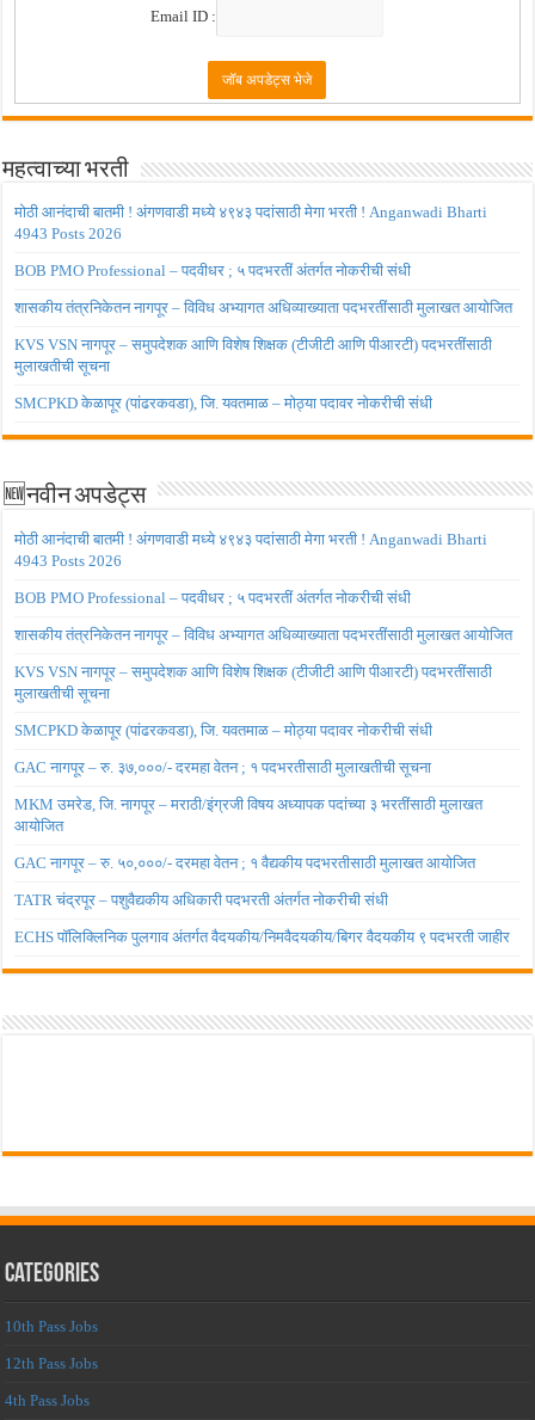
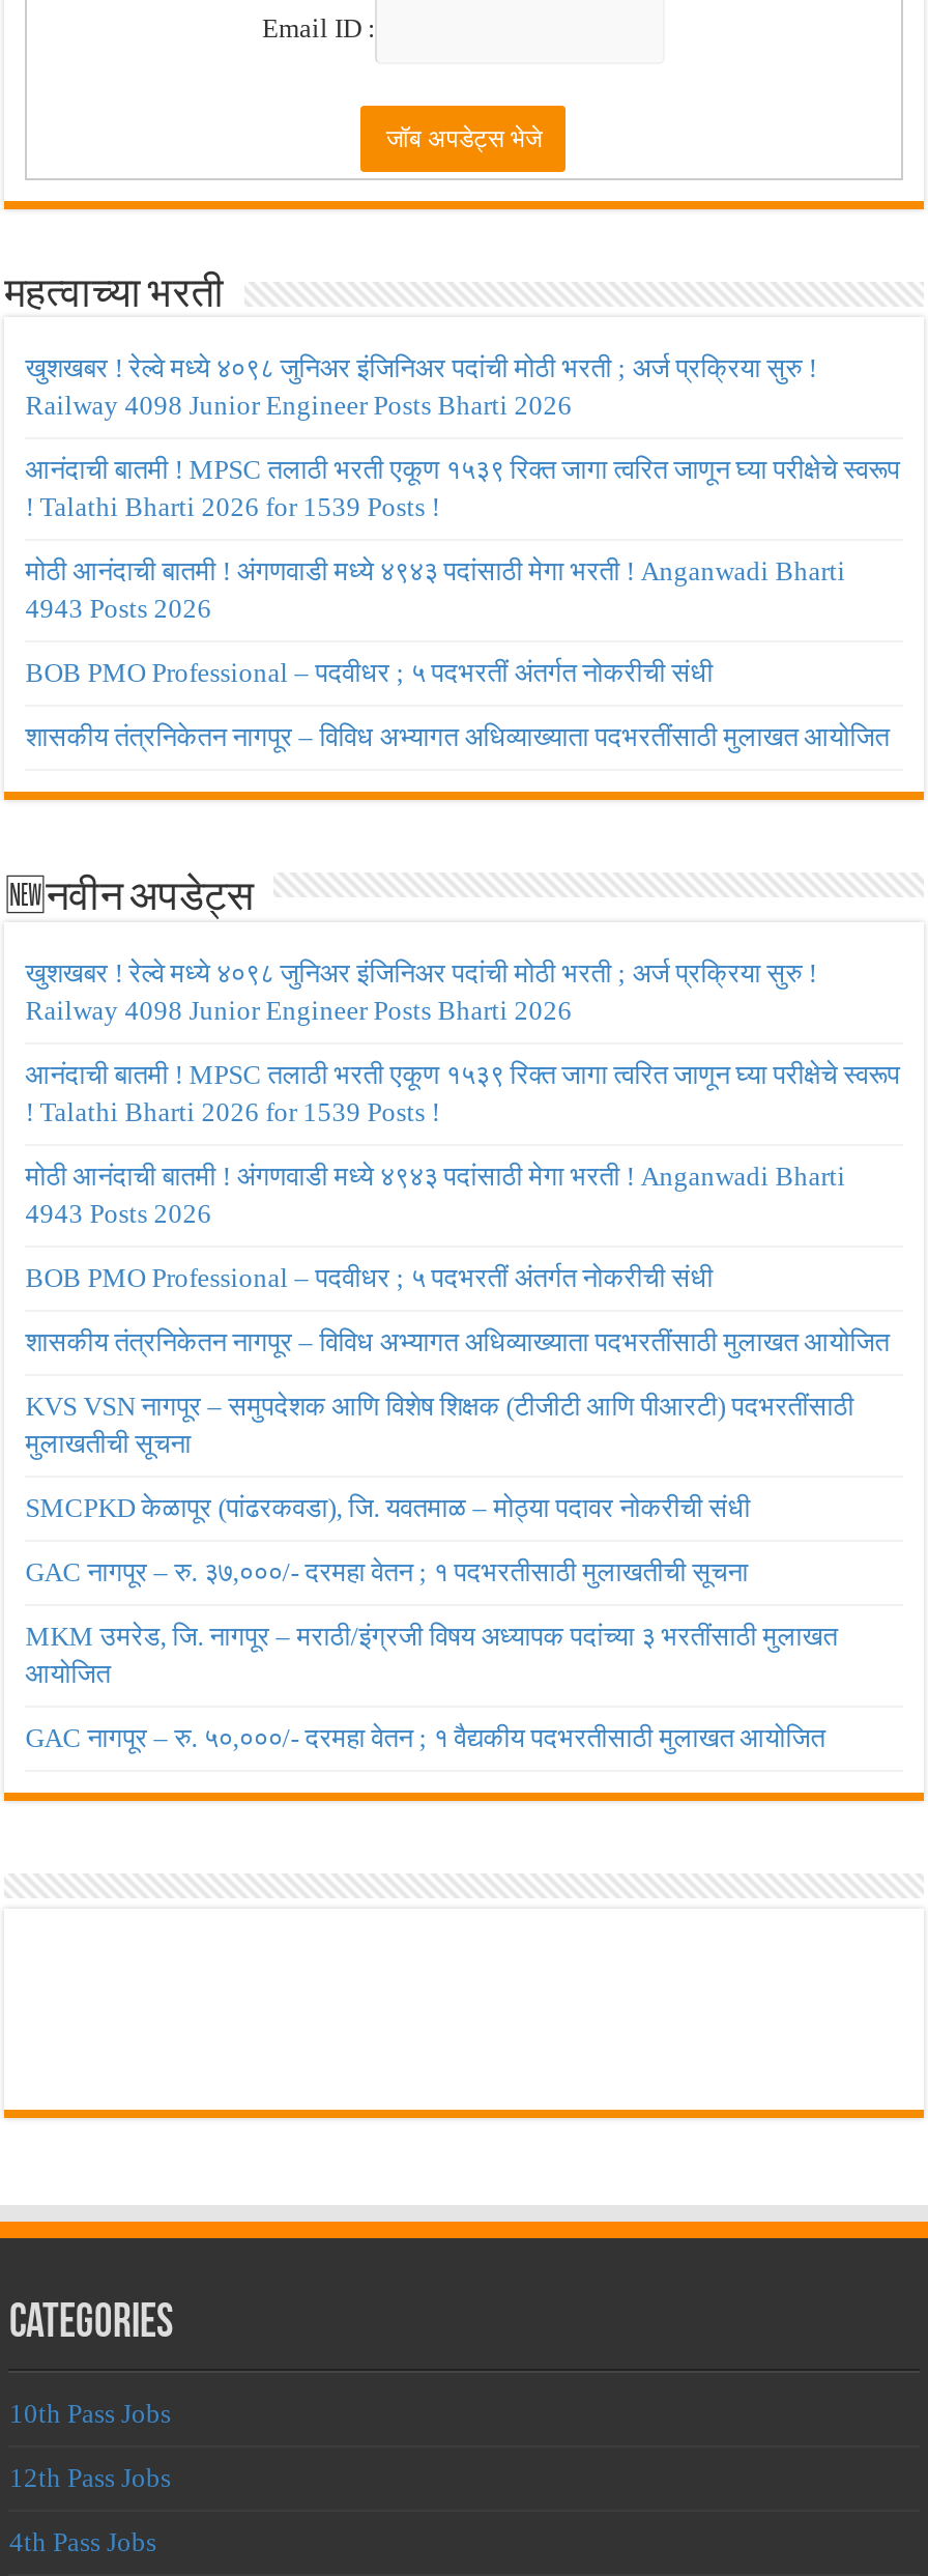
none -> [25,352,899,522] खुशखबर ! रेल्वे मध्ये ४०९८ जुनिअर इंजिनिअर पदांची मोठी भरती ; अर्ज प्रक्रिया सुरु ! | Railway 4098 Junior Engineer Posts Bharti 2026 | आनंदाची बातमी ! MPSC तलाठी भरती एकूण १५३९ रिक्त जागा त्वरित जाणून घ्या परीक्षेचे स्वरूप | ! Talathi Bharti 2026 for 1539 Posts !
moved [15,203,513,316] -> [25,555,889,752]: मोठी आनंदाची बातमी ! अंगणवाडी मध्ये ४९४३ पदांसाठी मेगा भरती ! Anganwadi Bharti | 4943 Posts 2026 | BOB PMO Professional – पदवीधर ; ५ पदभरतीं अंतर्गत नोकरीची संधी | शासकीय तंत्रनिकेतन नागपूर – विविध अभ्यागत अधिव्याख्याता पदभरतींसाठी मुलाखत आयोजित
[15,336,492,412] KVS VSN नागपूर – समुपदेशक आणि विशेष शिक्षक (टीजीटी आणि पीआरटी) पदभरतींसाठी | मुलाखतीची सूचना | SMCPKD केळापूर (पांढरकवडा), जि. यवतमाळ – मोठ्या पदावर नोकरीची संधी -> none
none -> [25,957,899,1127] खुशखबर ! रेल्वे मध्ये ४०९८ जुनिअर इंजिनिअर पदांची मोठी भरती ; अर्ज प्रक्रिया सुरु ! | Railway 4098 Junior Engineer Posts Bharti 2026 | आनंदाची बातमी ! MPSC तलाठी भरती एकूण १५३९ रिक्त जागा त्वरित जाणून घ्या परीक्षेचे स्वरूप | ! Talathi Bharti 2026 for 1539 Posts !
moved [15,530,513,872] -> [25,1161,889,1753]: मोठी आनंदाची बातमी ! अंगणवाडी मध्ये ४९४३ पदांसाठी मेगा भरती ! Anganwadi Bharti | 4943 Posts 2026 | BOB PMO Professional – पदवीधर ; ५ पदभरतीं अंतर्गत नोकरीची संधी | ... | आयोजित | GAC नागपूर – रु. ५०,०००/- दरमहा वेतन ; १ वैद्यकीय पदभरतीसाठी मुलाखत आयोजित
[15,891,510,946] TATR चंद्रपूर – पशुवैद्यकीय अधिकारी पदभरती अंतर्गत नोकरीची संधी | ECHS पॉलिक्लिनिक पुलगाव अंतर्गत वैदयकीय/निमवैदयकीय/बिगर वैदयकीय ९ पदभरती जाहीर -> none

